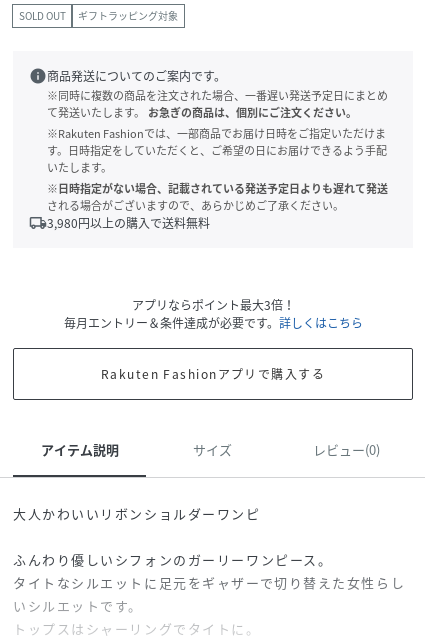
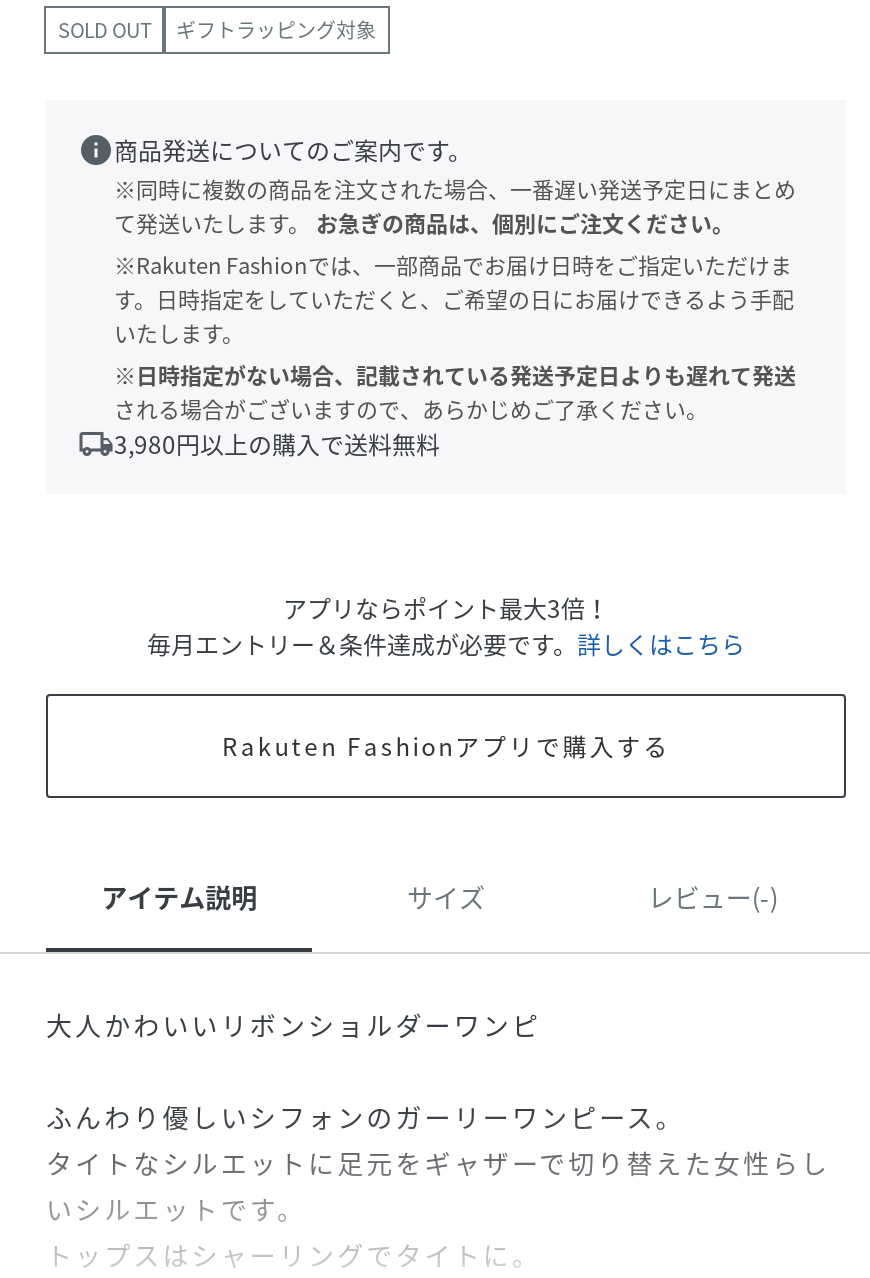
[313,440,380,459] レビュー(0) -> [648,878,778,916] レビュー(-)

